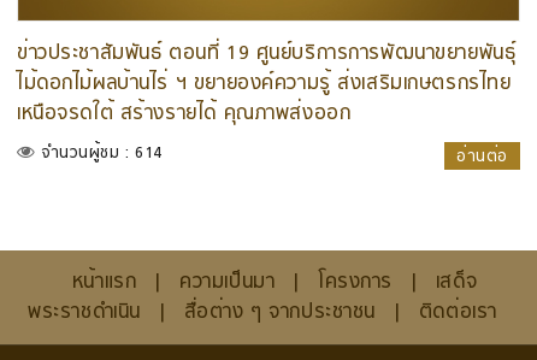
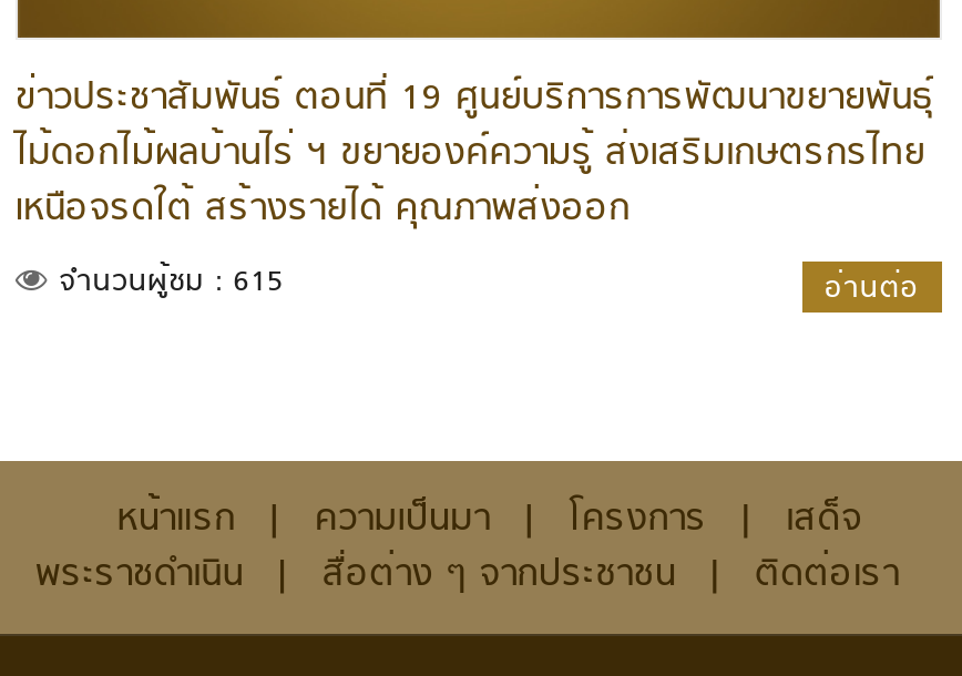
[40,142,163,166] จำนวนผู้ชม : 614 -> [59,261,284,306] จำนวนผู้ชม : 615

